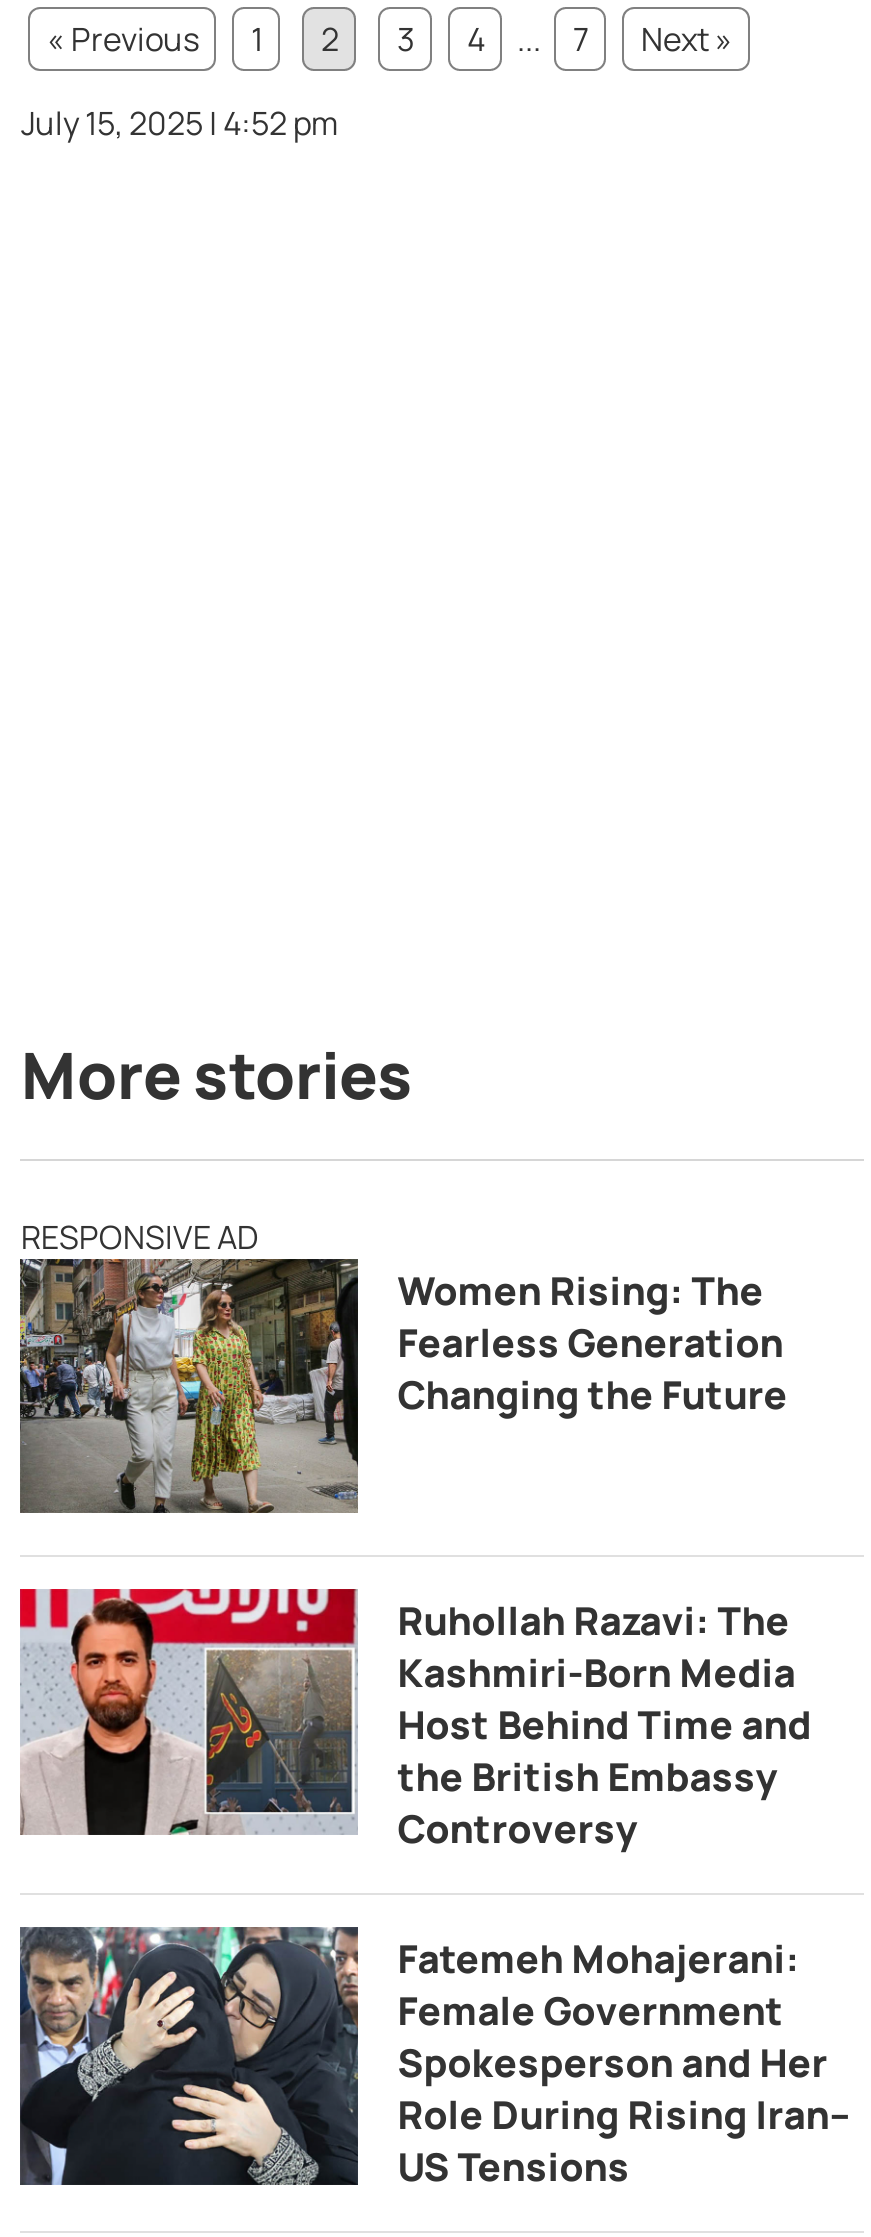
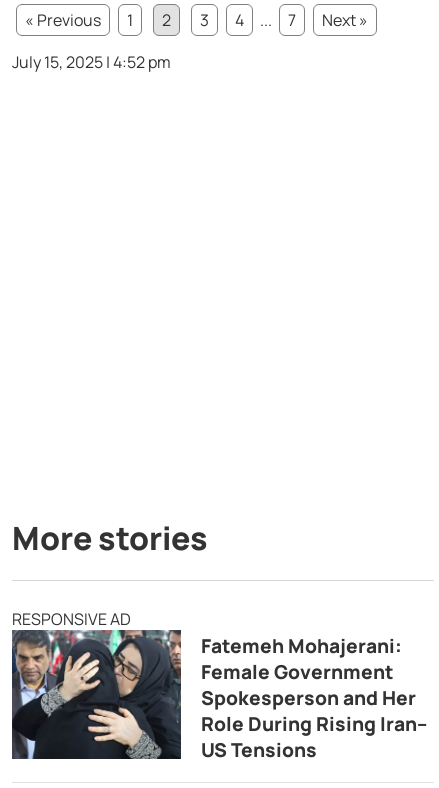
[18,1259,787,1517] [image] | Women Rising: The | Fearless Generation | Changing the Future -> none
[18,1587,811,1854] [image] | Ruhollah Razavi: The | Kashmiri-Born Media | Host Behind Time and | the British Embassy | Controversy -> none

